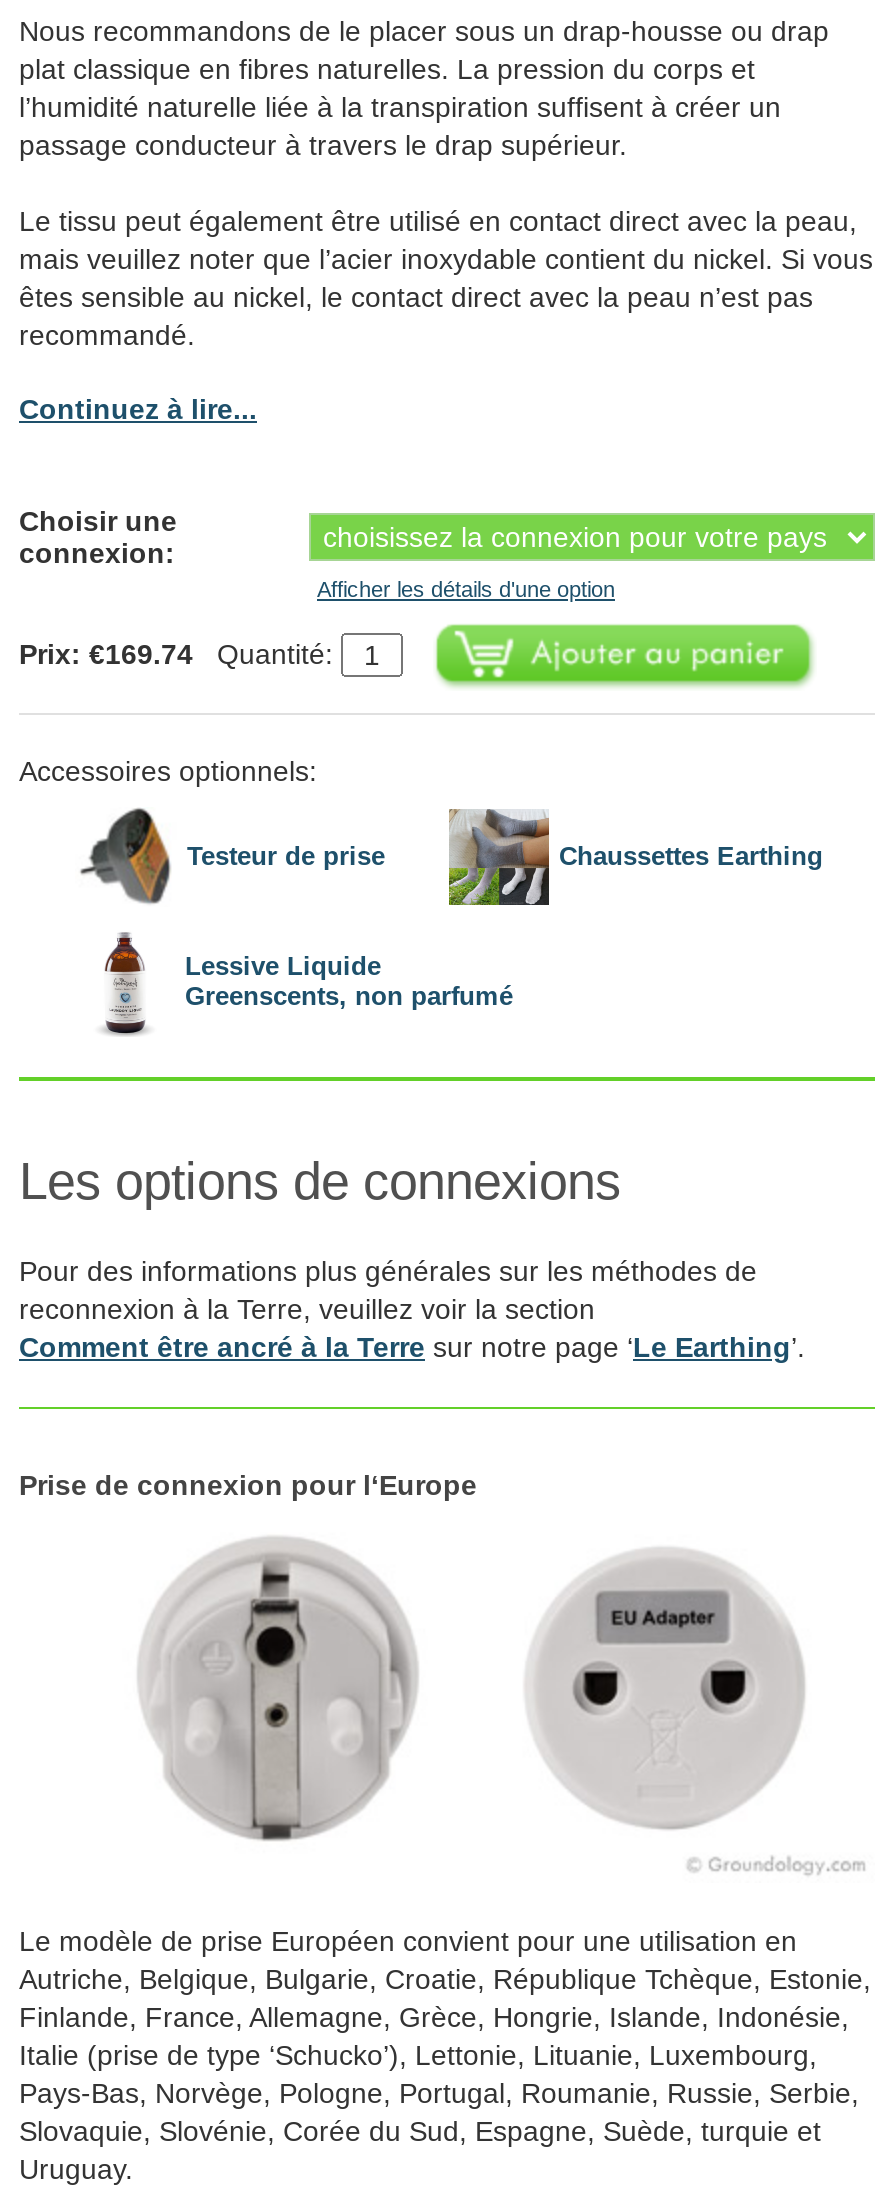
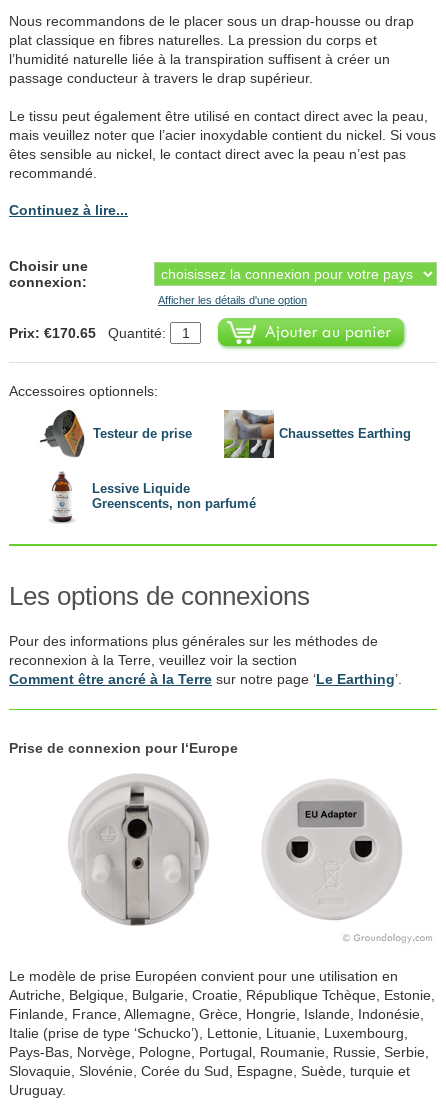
[19,638,341,670] Prix: €169.74 Quantité: -> [9,325,170,341] Prix: €170.65 Quantité:

